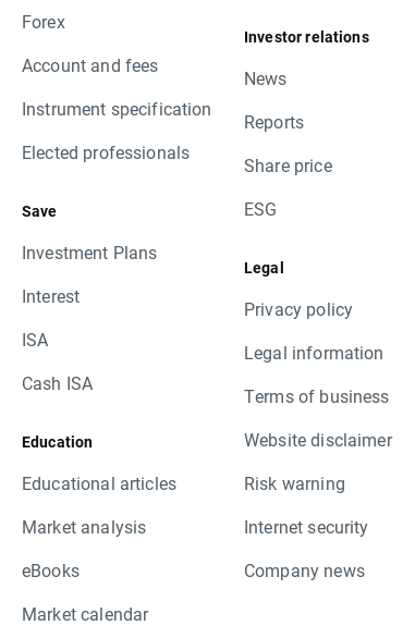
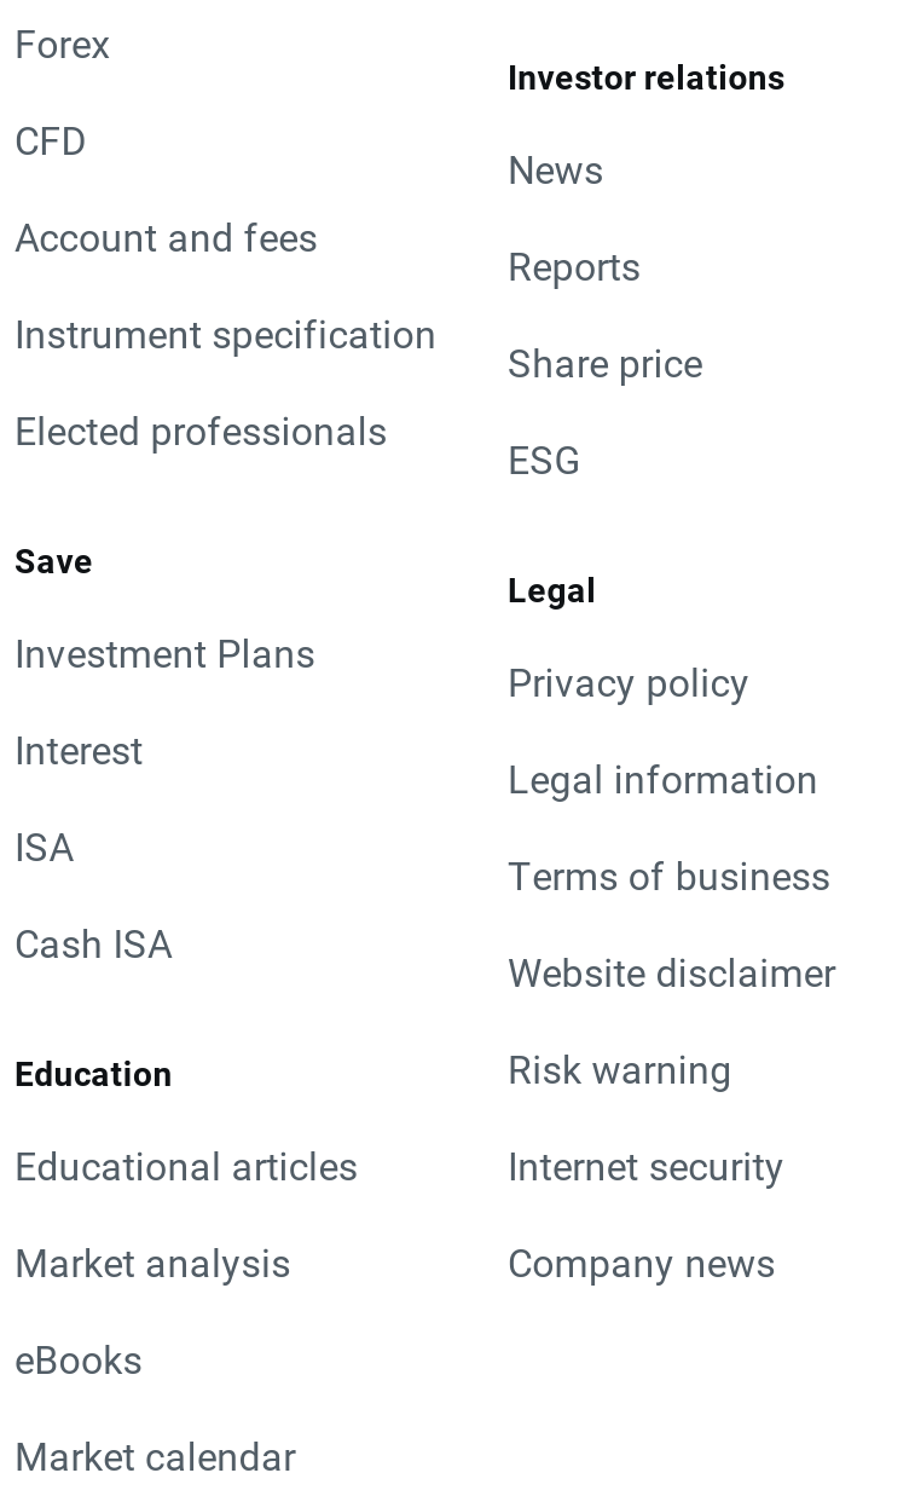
none -> [15,114,88,165] CFD

